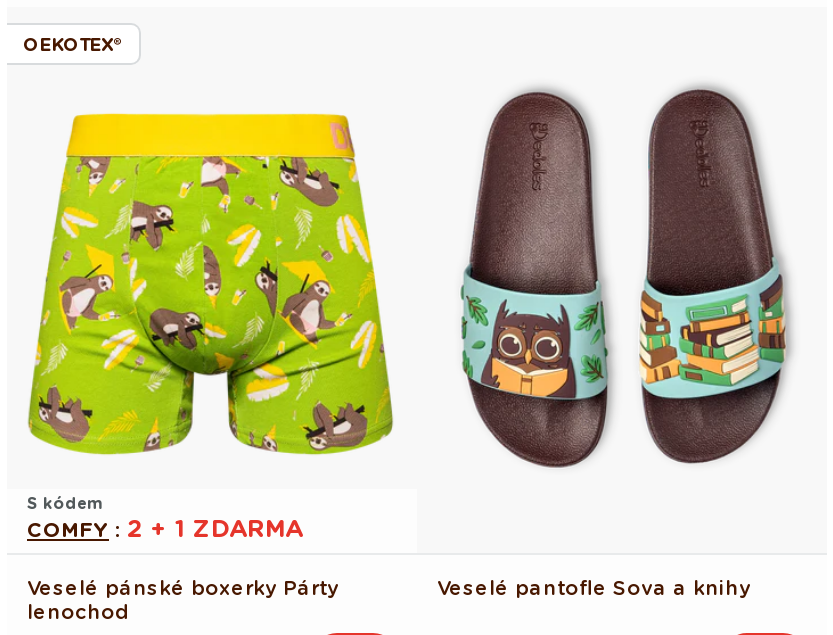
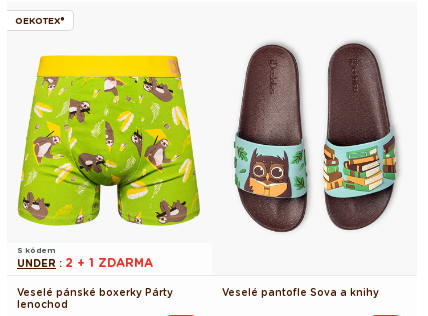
[27,514,303,544] COMFY: 2 + 1 ZDARMA -> [17,255,153,270] UNDER: 2 + 1 ZDARMA

